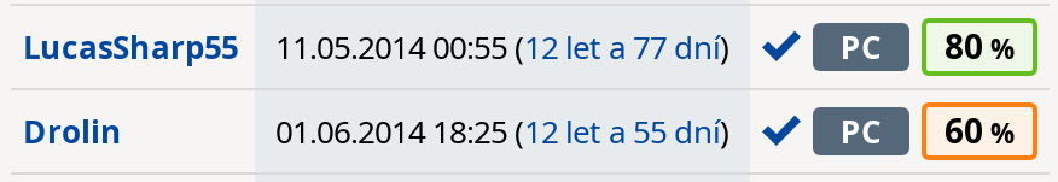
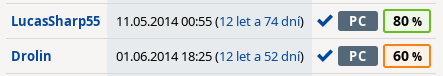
[23,25,729,69] LucasSharp55 11.05.2014 00:55 (12 let a 77 dní) -> [11,12,303,30] LucasSharp55 11.05.2014 00:55 (12 let a 74 dní)
[275,110,729,153] 01.06.2014 18:25 (12 let a 55 dní) -> [115,47,303,65] 01.06.2014 18:25 (12 let a 52 dní)

